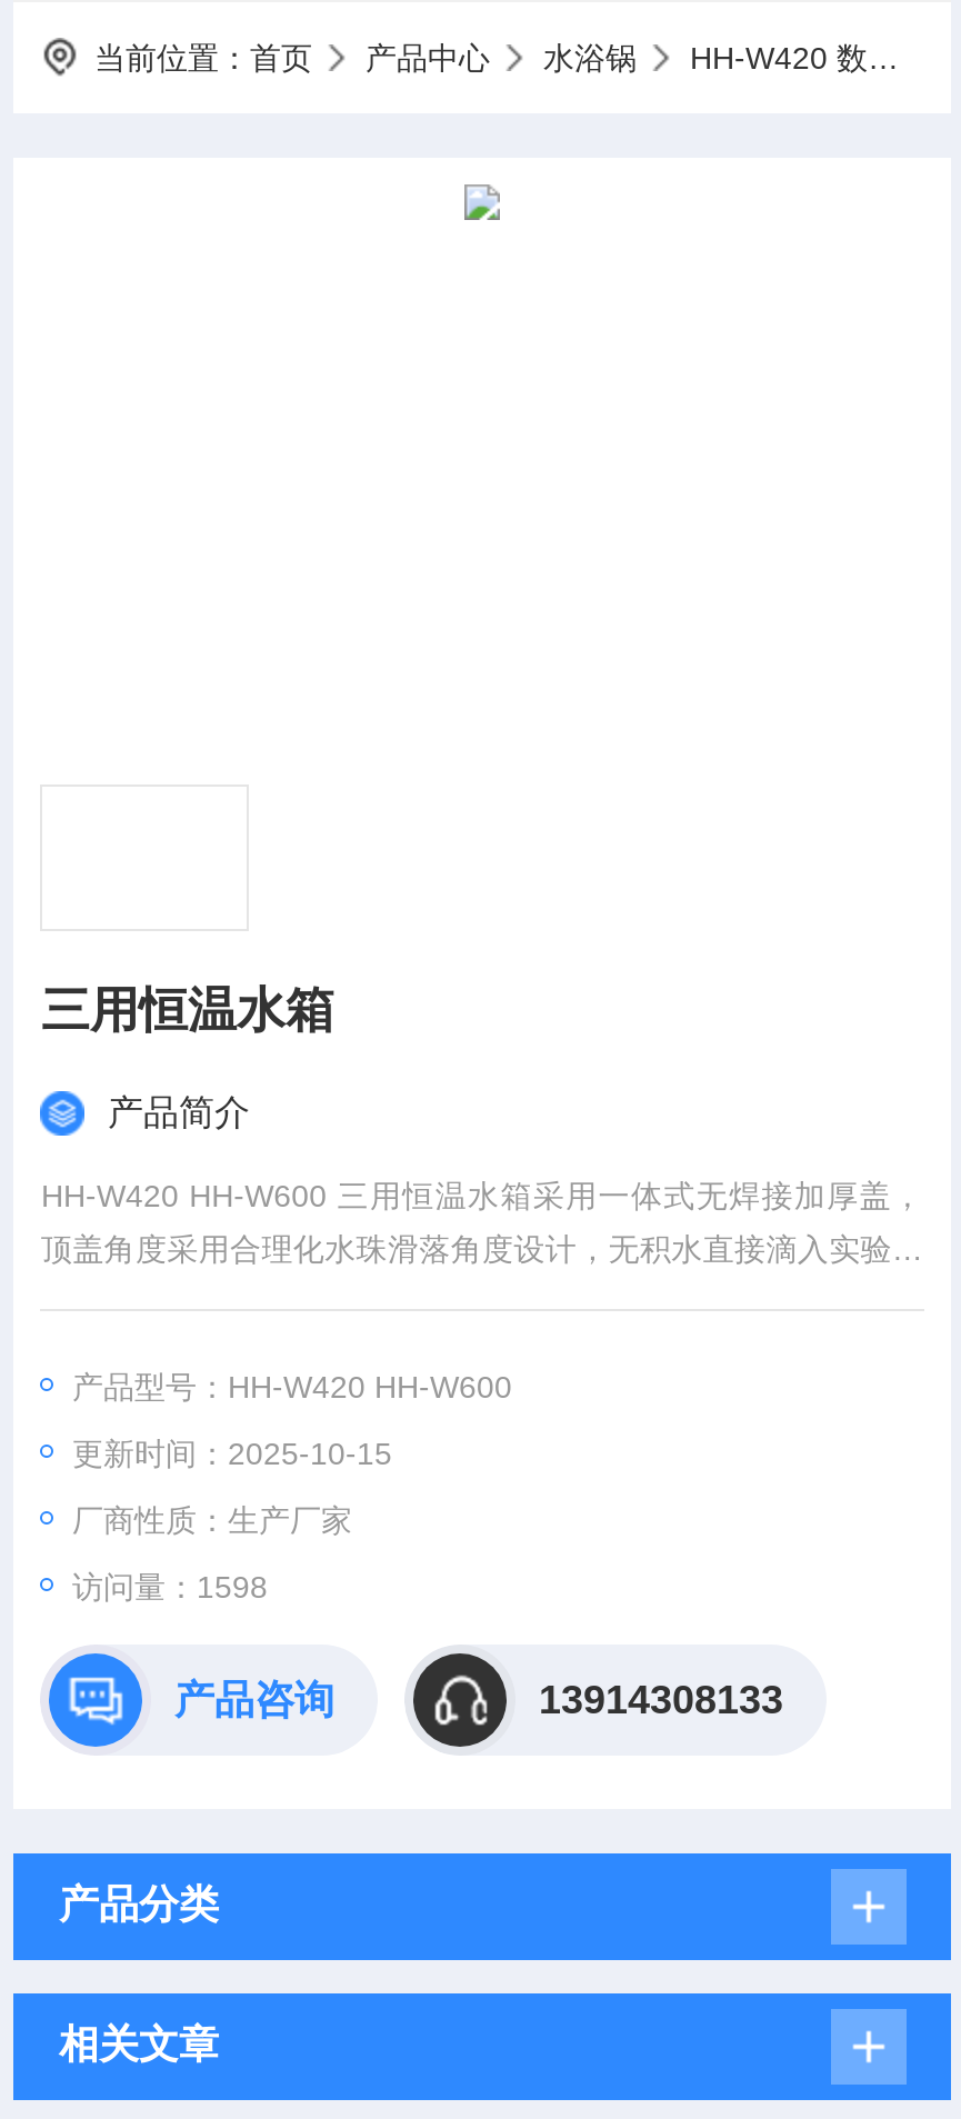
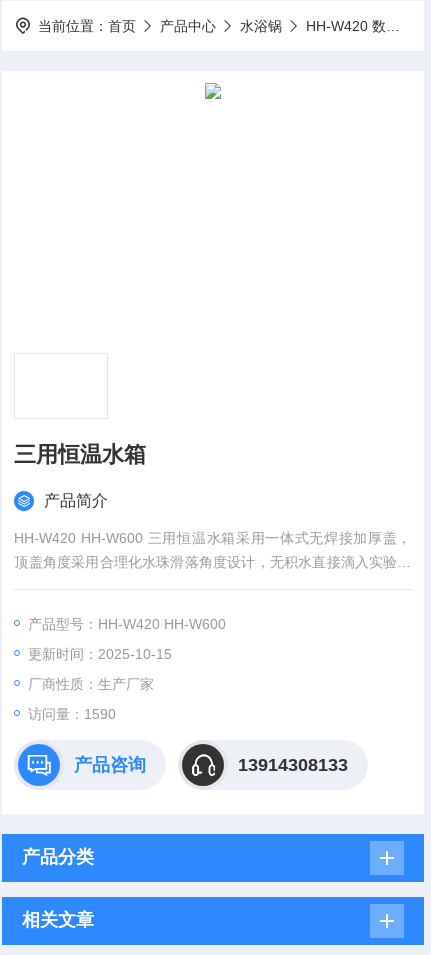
[72,1569,268,1605] 访问量：1598 -> [28,706,116,722] 访问量：1590

